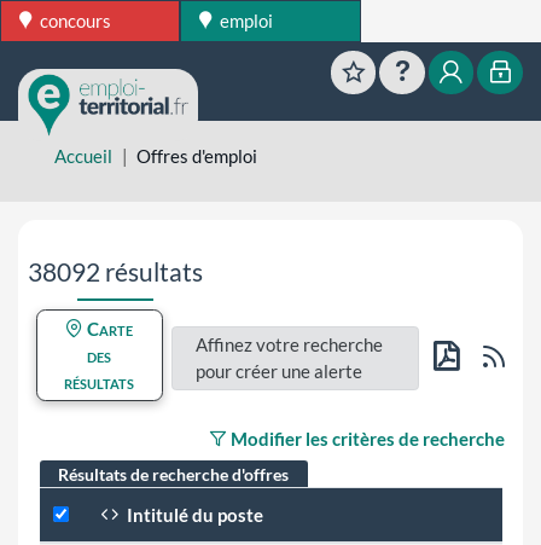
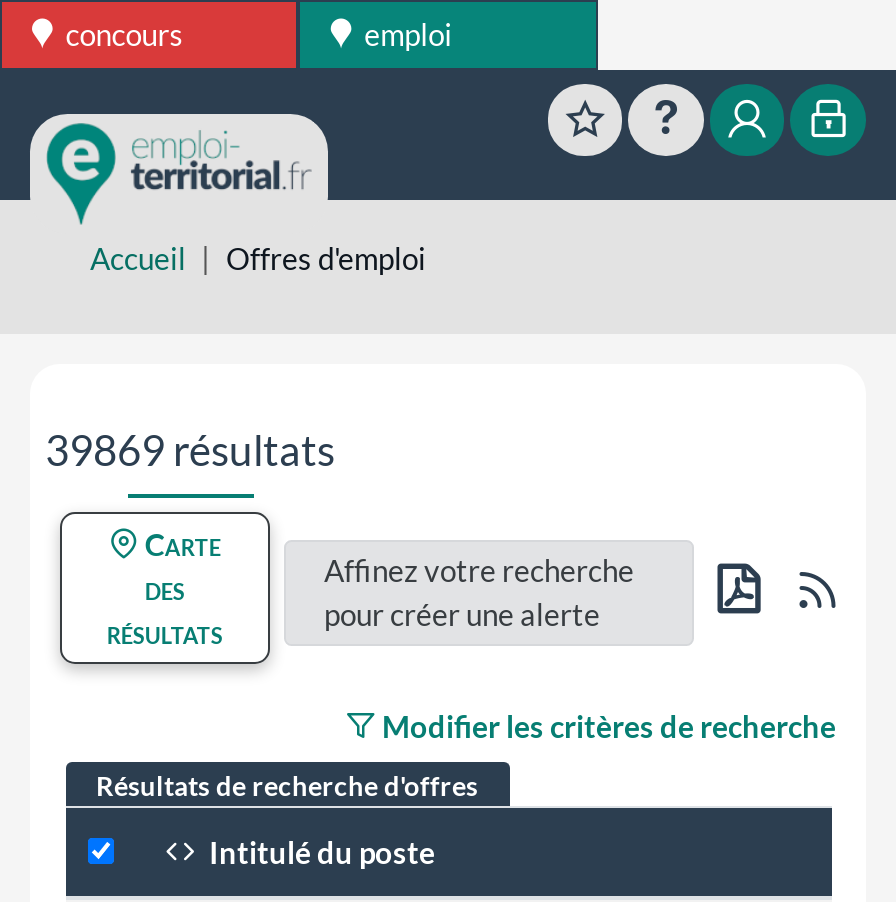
[27,256,202,286] 38092 résultats -> [45,423,335,473] 39869 résultats

